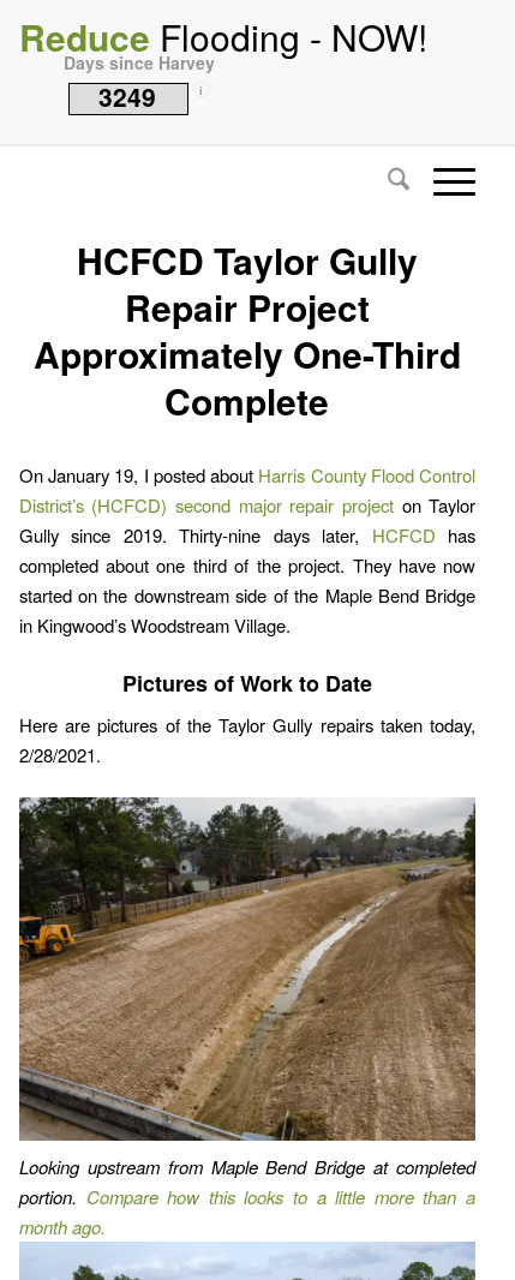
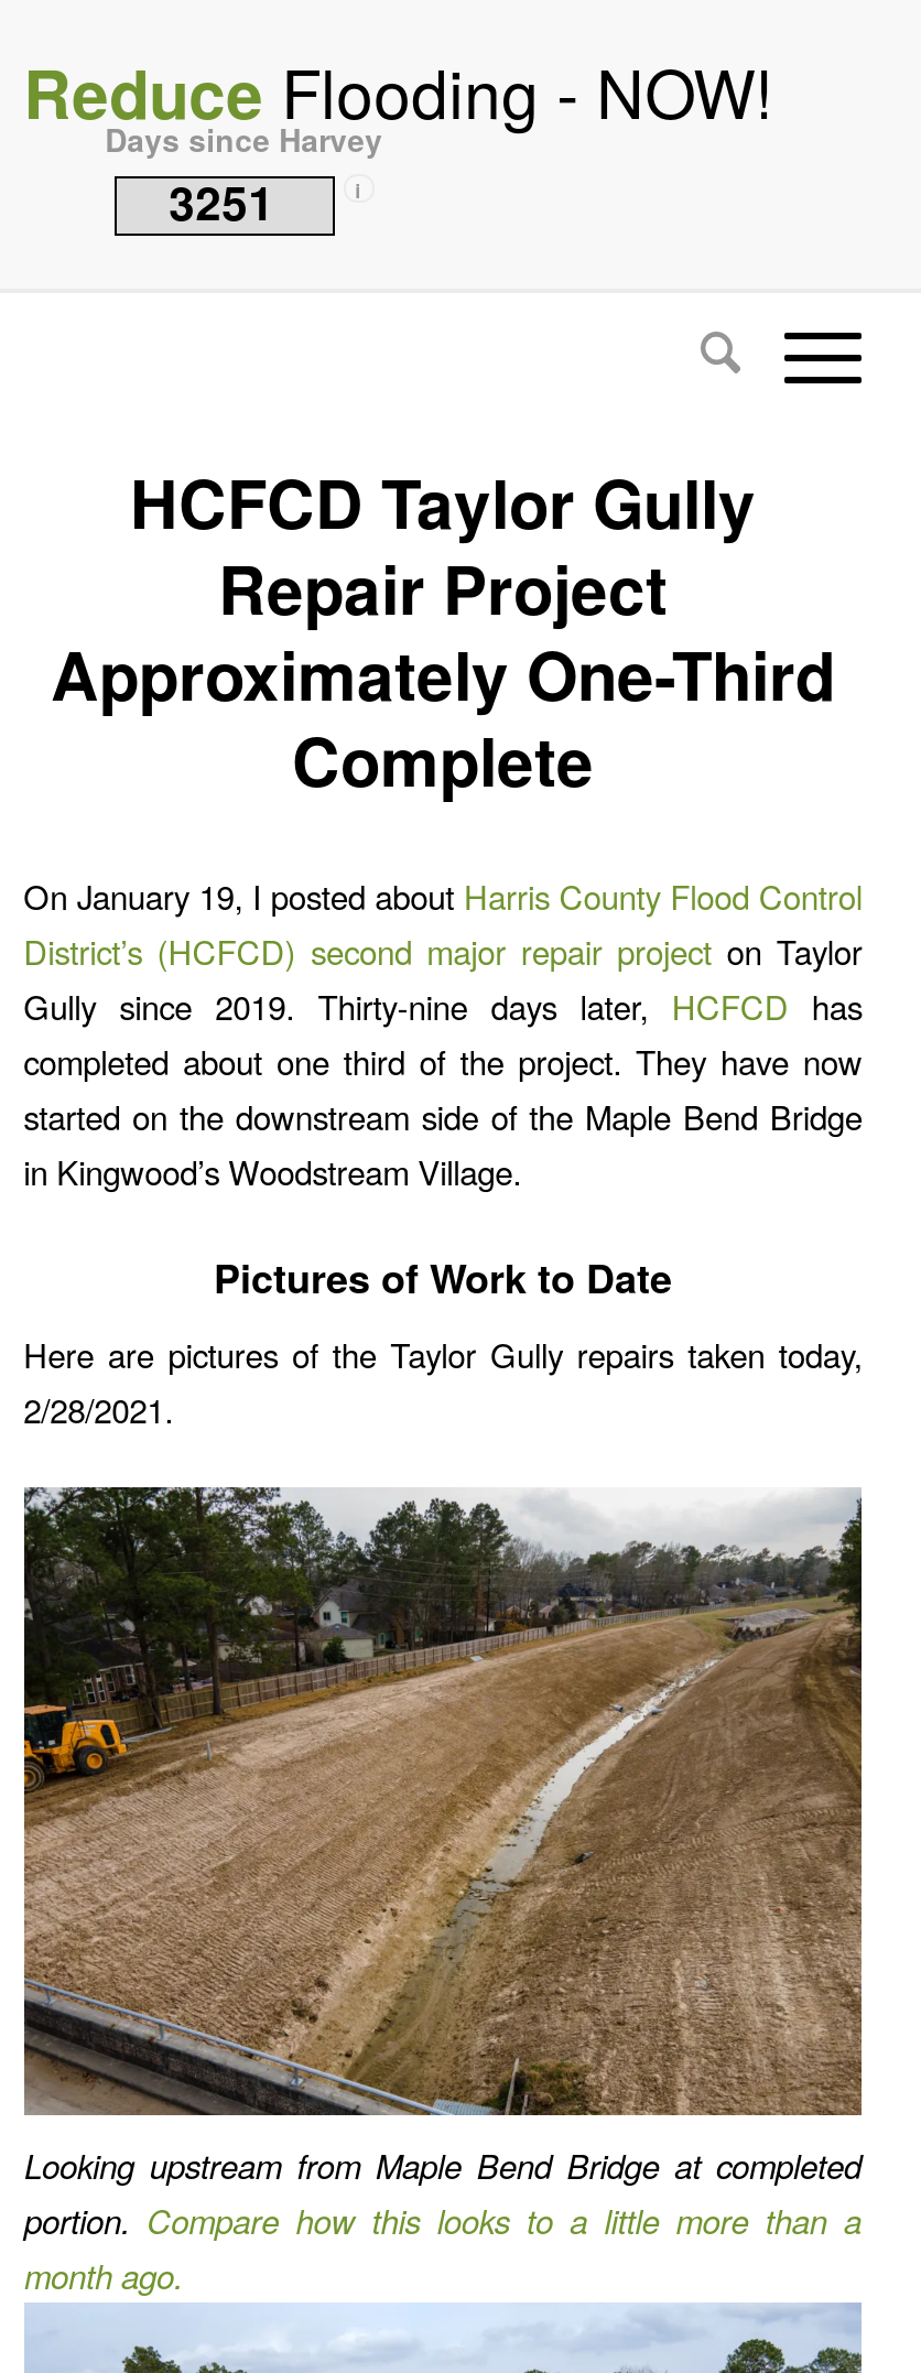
[98,78,156,114] 3249 -> [169,167,275,234] 3251

